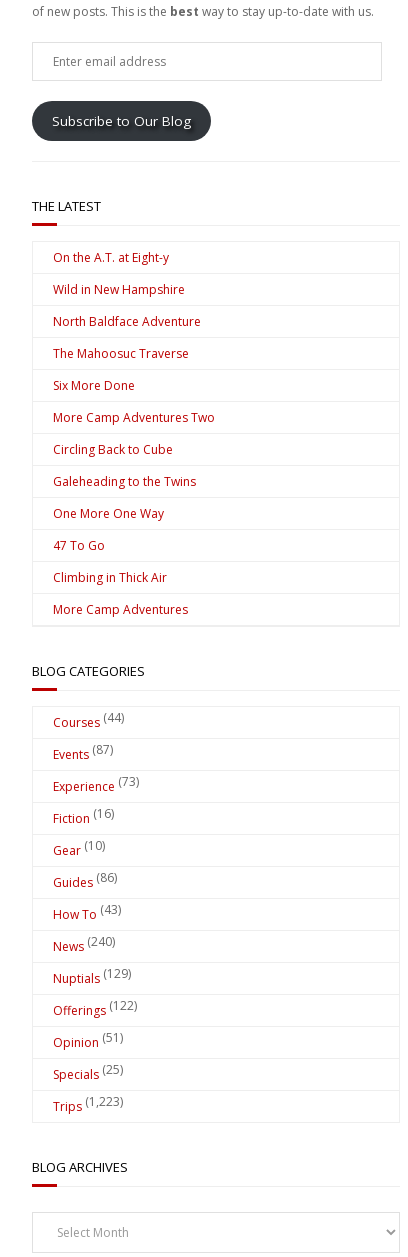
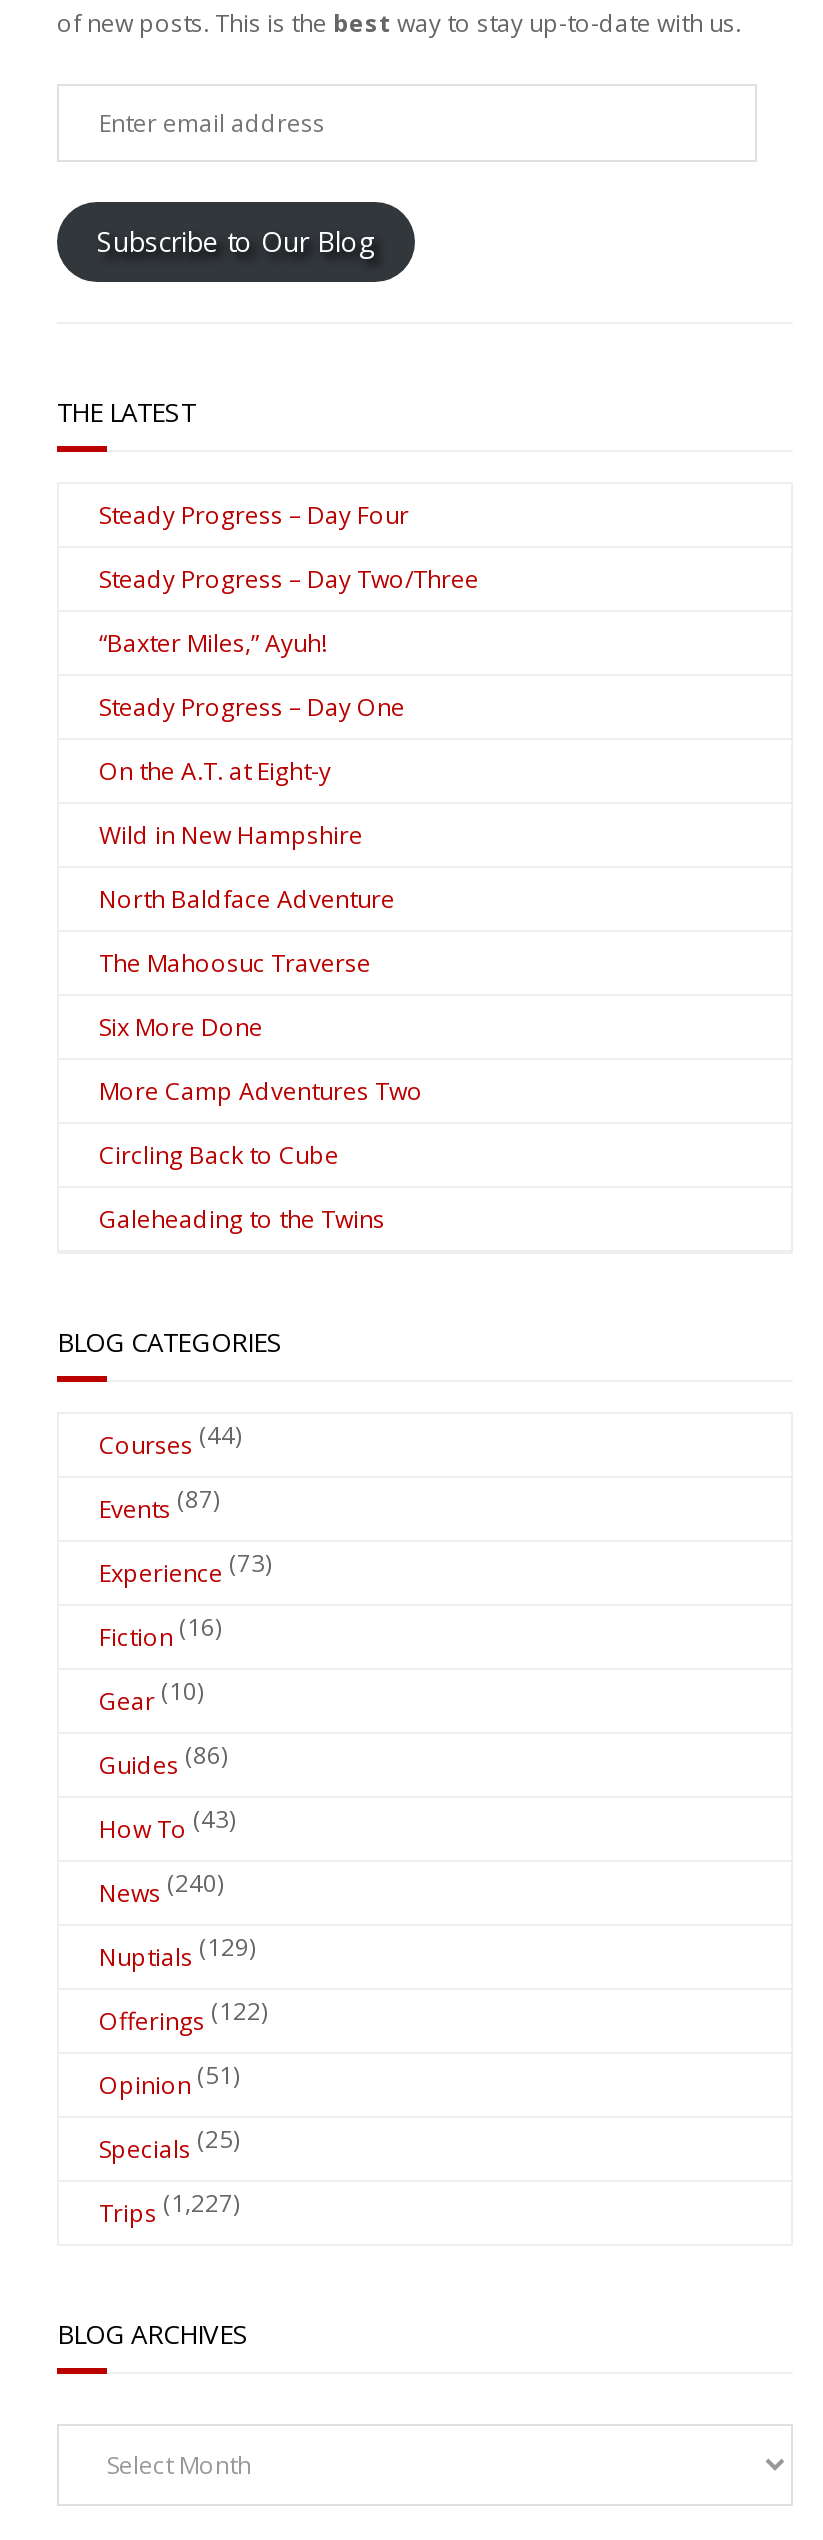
none -> [99,497,479,723] Steady Progress – Day Four | Steady Progress – Day Two/Three | “Baxter Miles,” Ayuh! | Steady Progress – Day One
moved [53,249,215,490] -> [99,753,423,1235]: On the A.T. at Eight-y | Wild in New Hampshire | North Baldface Adventure | The Mahoosuc Traverse | Six More Done | More Camp Adventures Two | Circling Back to Cube | Galeheading to the Twins
[53,505,188,618] One More One Way | 47 To Go | Climbing in Thick Air | More Camp Adventures -> none
[53,1093,123,1115] Trips (1,223) -> [99,2185,239,2229] Trips (1,227)

